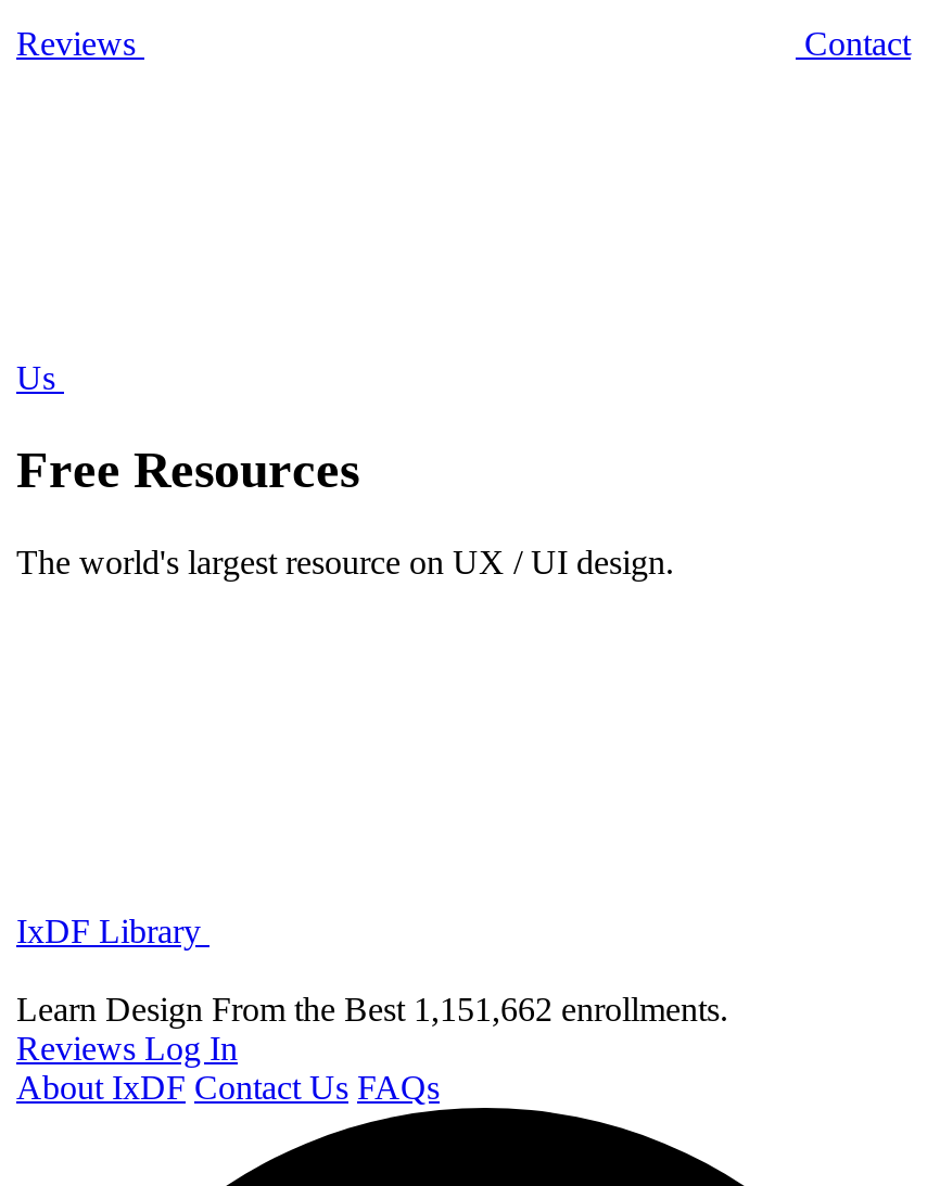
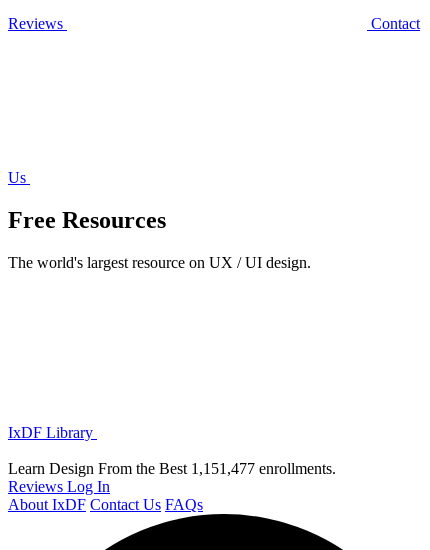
[16,990,728,1027] Learn Design From the Best 1,151,662 enrollments. -> [8,460,336,477] Learn Design From the Best 1,151,477 enrollments.

